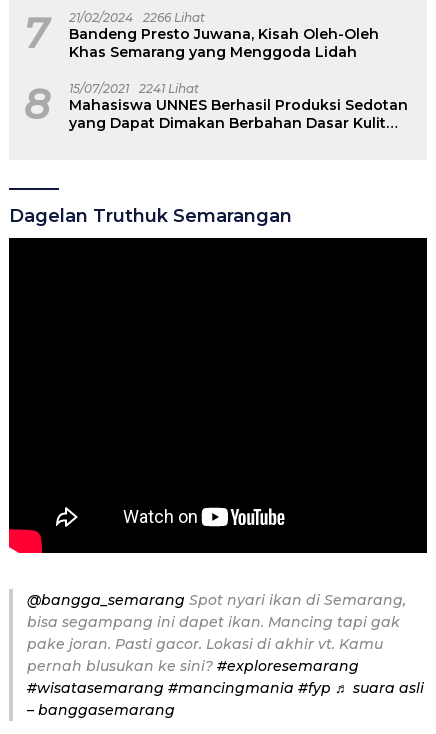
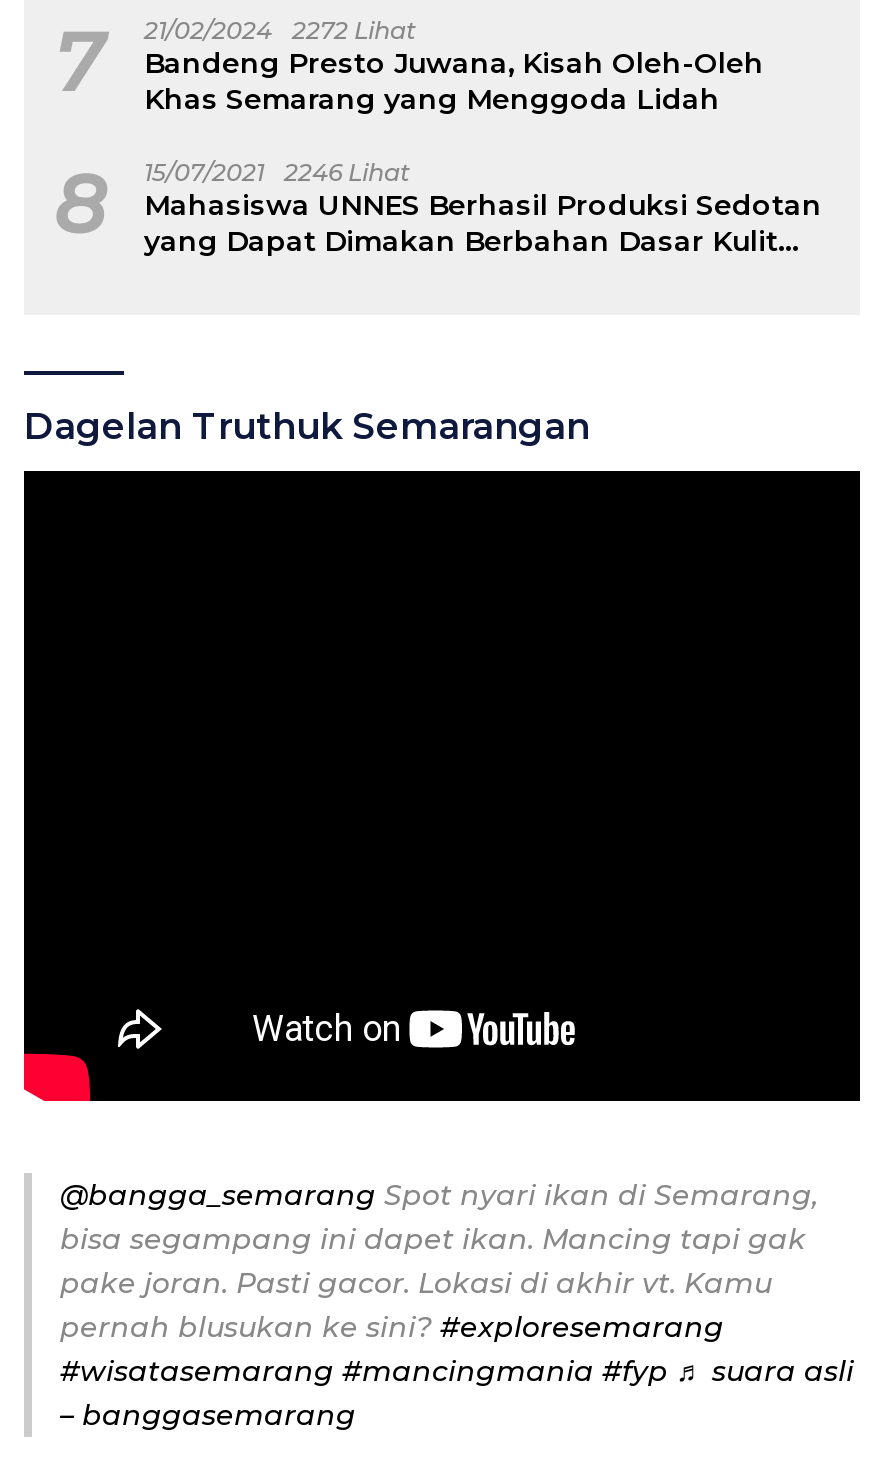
[24,9,379,61] 7 21/02/2024 Bandeng Presto Juwana, Kisah Oleh-Oleh Khas Semarang yang Menggoda Lidah 2266 Lihat -> [54,13,764,117] 7 21/02/2024 Bandeng Presto Juwana, Kisah Oleh-Oleh Khas Semarang yang Menggoda Lidah 2272 Lihat
[24,80,408,132] 8 15/07/2021 Mahasiswa UNNES Berhasil Produksi Sedotan yang Dapat Dimakan Berbahan Dasar Kulit 2241 Lihat -> [54,155,822,259] 8 15/07/2021 Mahasiswa UNNES Berhasil Produksi Sedotan yang Dapat Dimakan Berbahan Dasar Kulit 2246 Lihat

